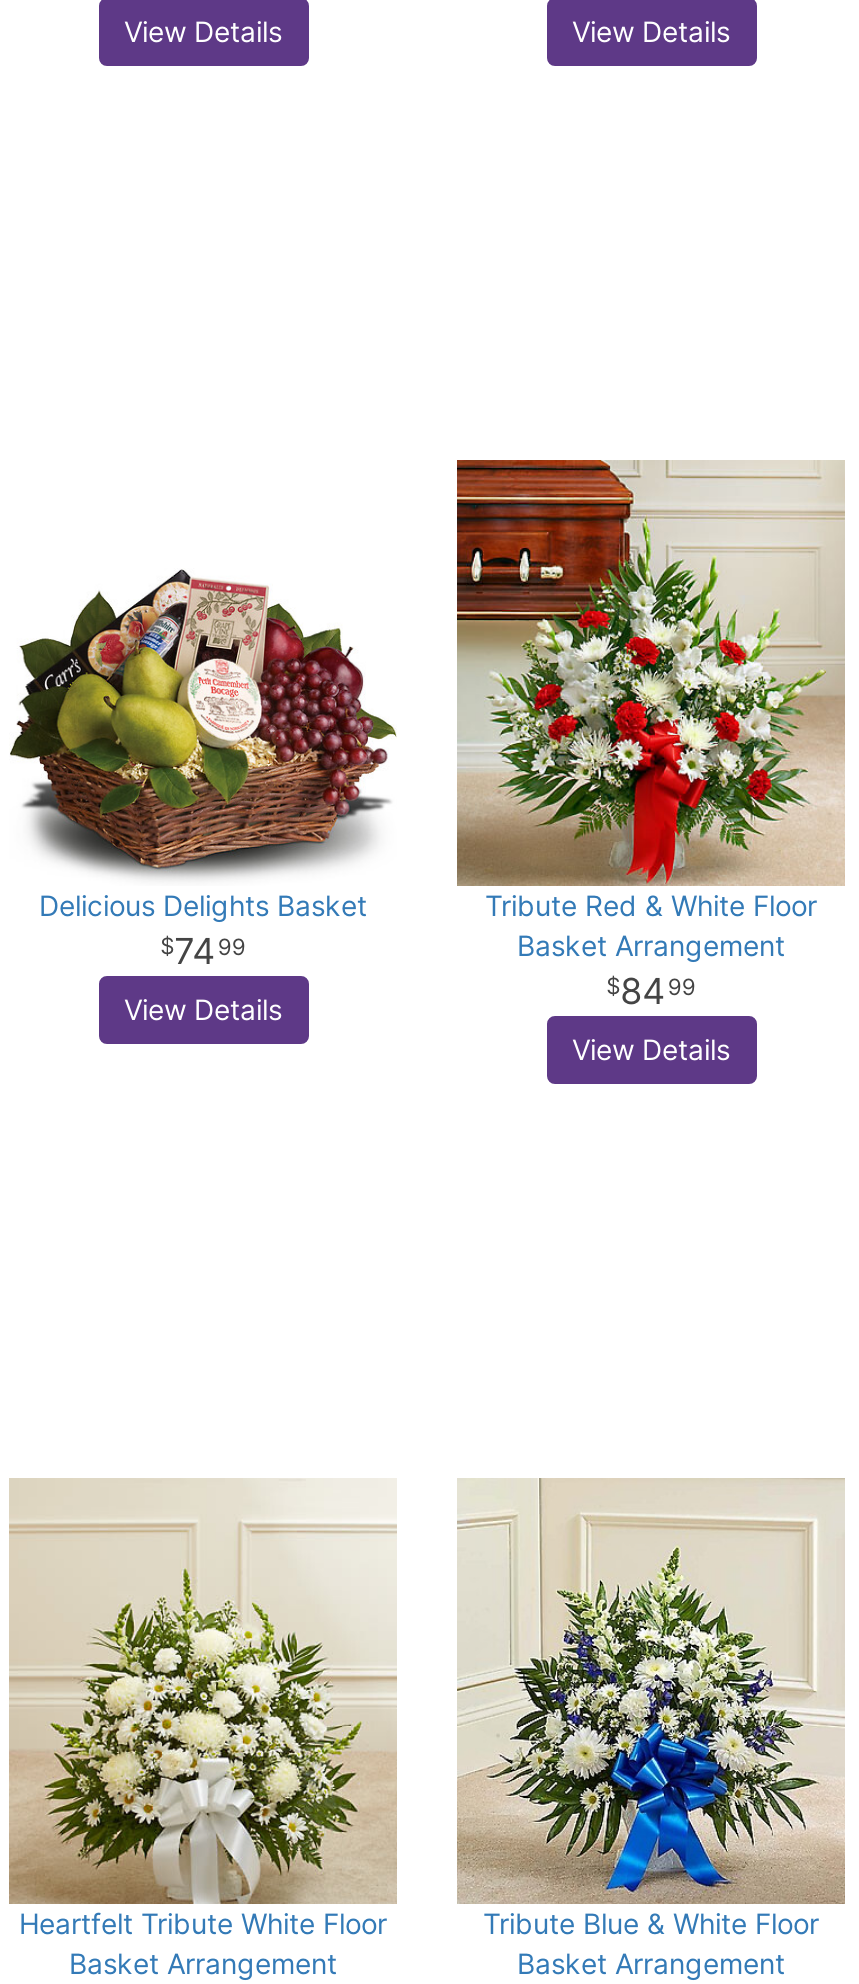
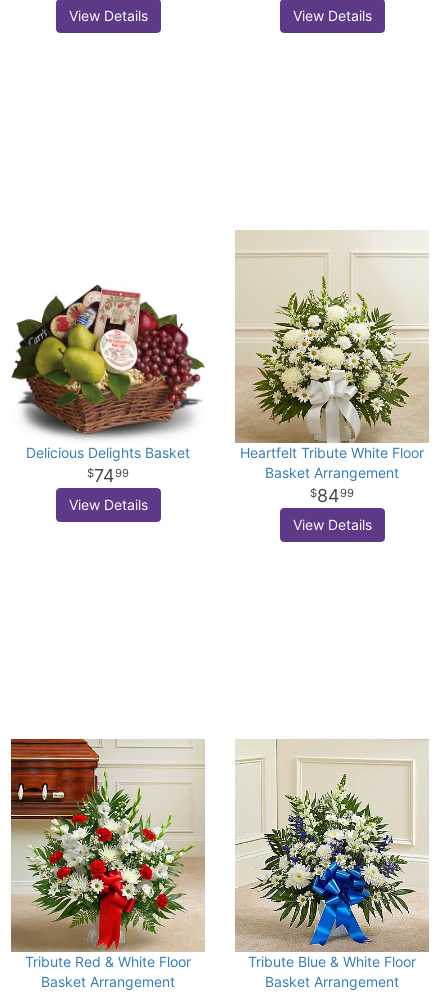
moved [455,458,843,921] -> [10,738,205,969]: [image] | Tribute Red & White Floor
moved [9,1478,395,1939] -> [235,230,428,460]: [image] | Heartfelt Tribute White Floor

